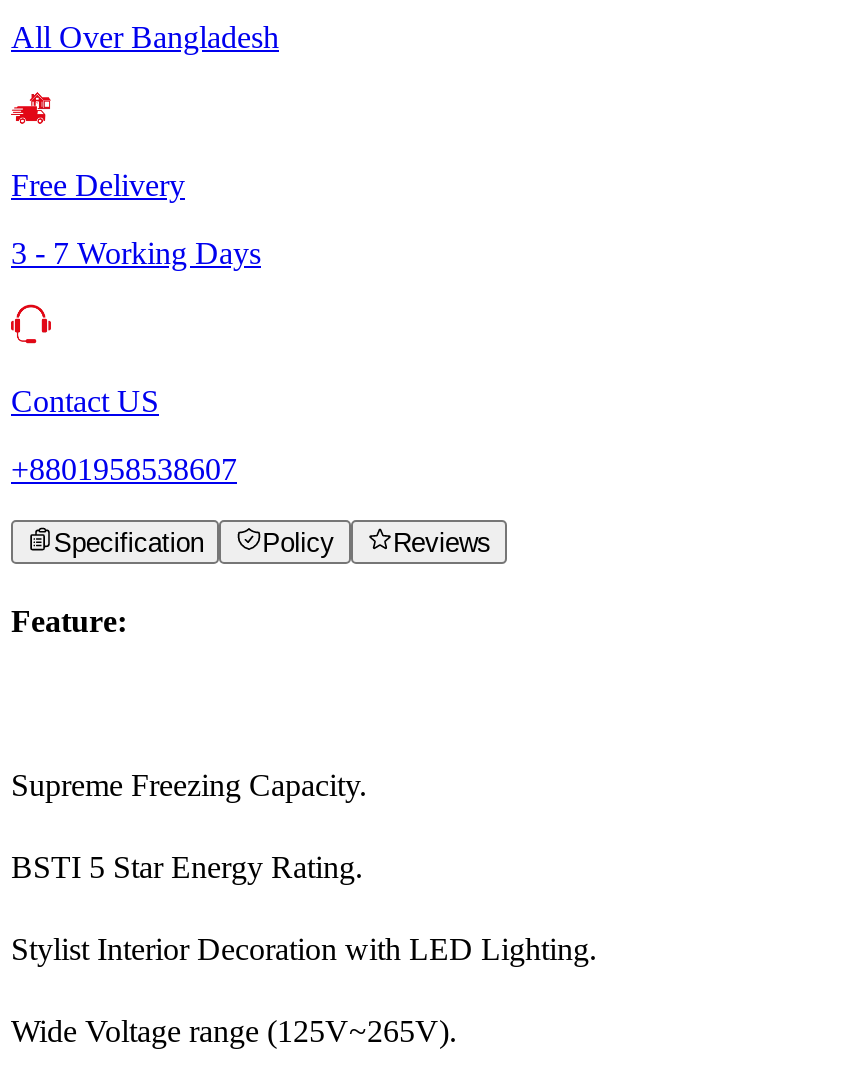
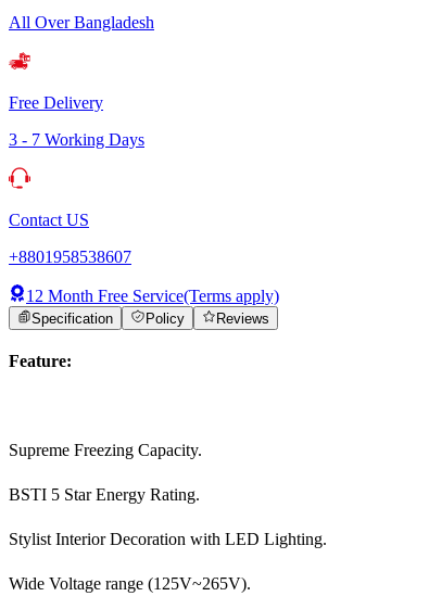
none -> [26,286,279,305] 12 Month Free Service(Terms apply)

